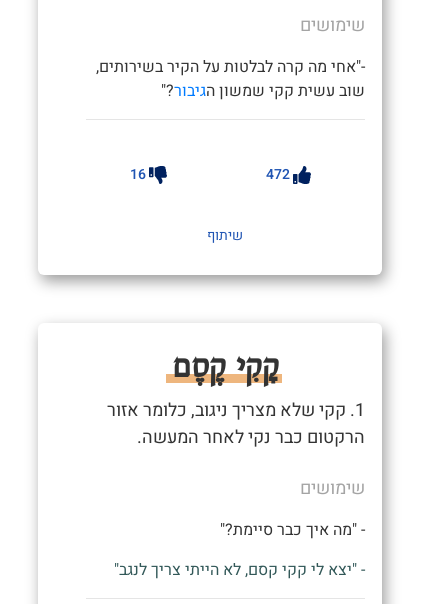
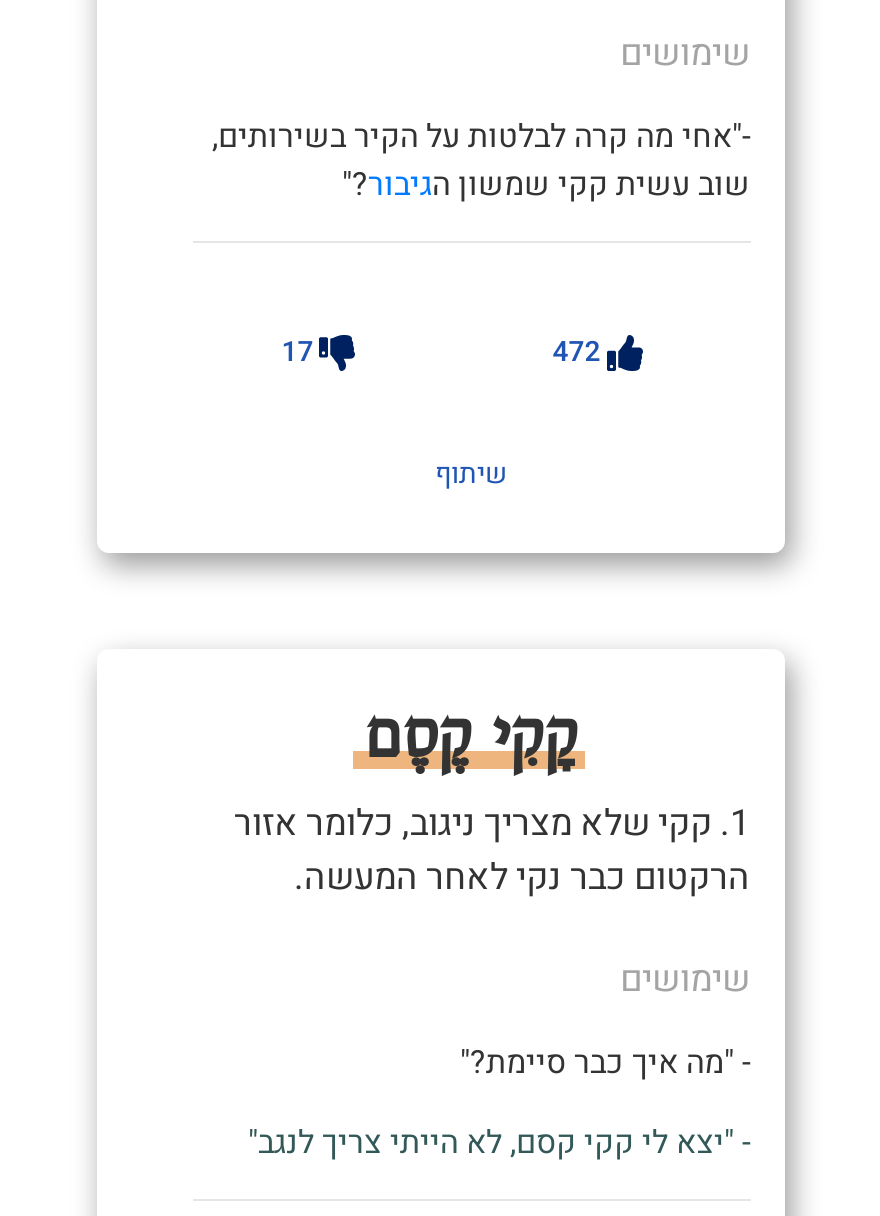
[130,164,146,185] 16 -> [282,331,314,373] 17

